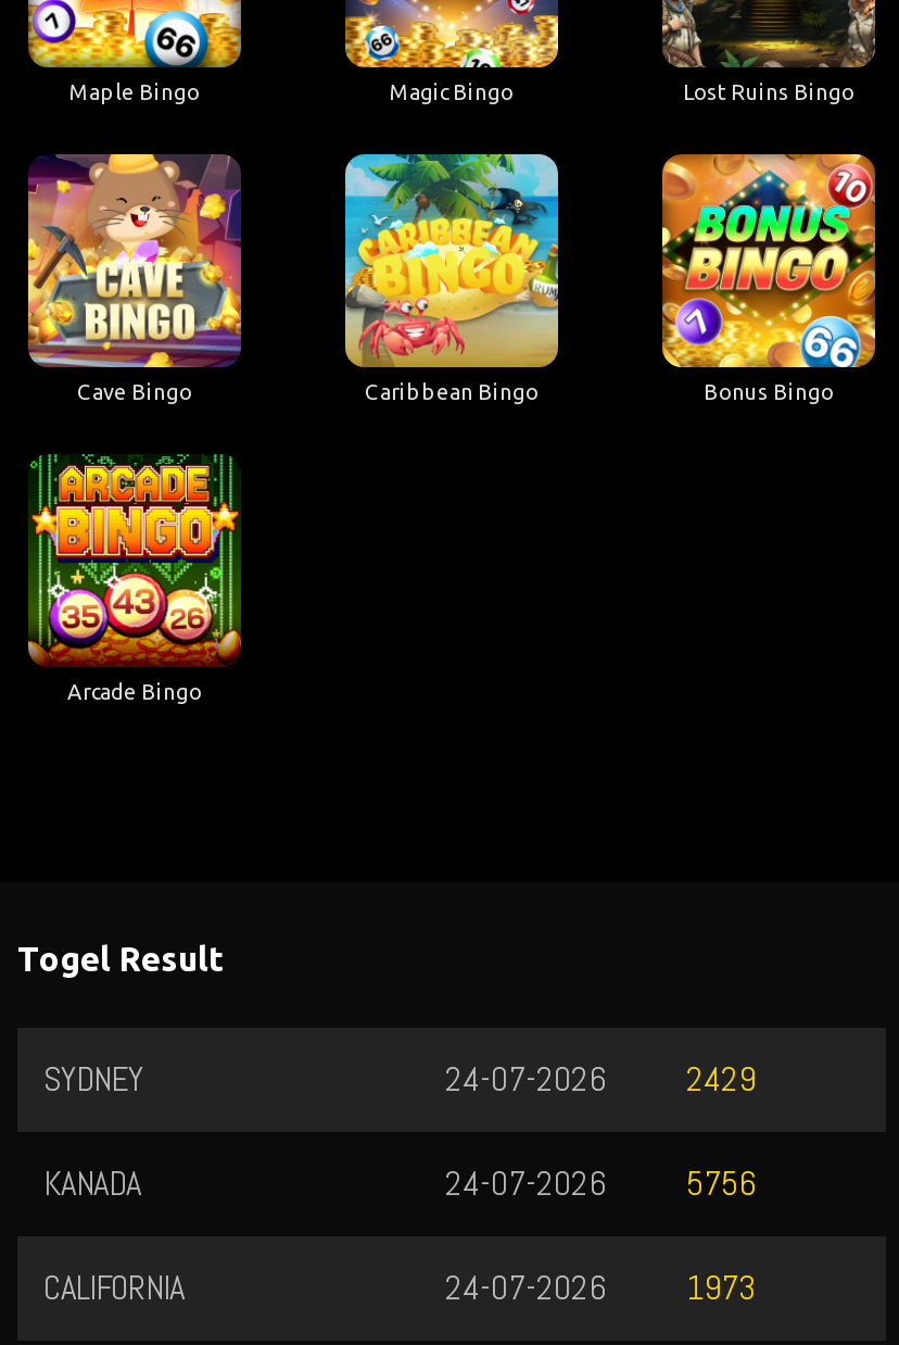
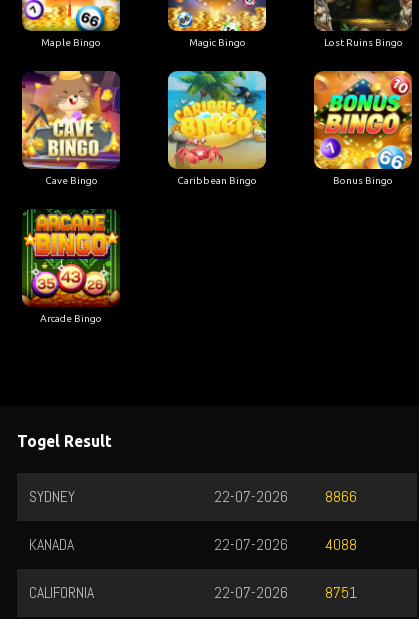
[445,1058,606,1101] 24-07-2026 -> [214,487,288,507] 22-07-2026
[686,1059,756,1103] 2429 -> [325,487,357,507] 8866
[445,1162,606,1206] 24-07-2026 -> [214,535,288,555] 22-07-2026
[686,1163,756,1207] 5756 -> [325,535,357,555] 4088
[445,1267,606,1310] 24-07-2026 -> [214,583,288,603] 22-07-2026
[686,1268,756,1311] 1973 -> [325,583,357,603] 8751

